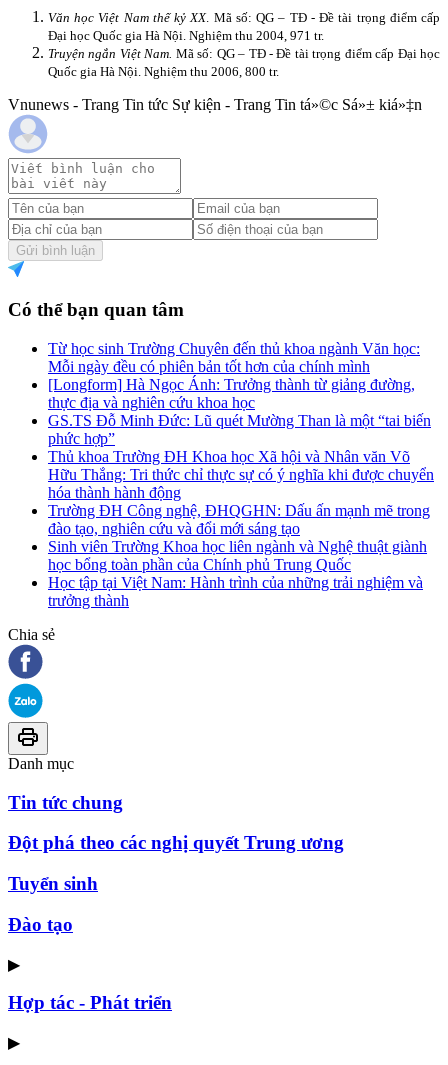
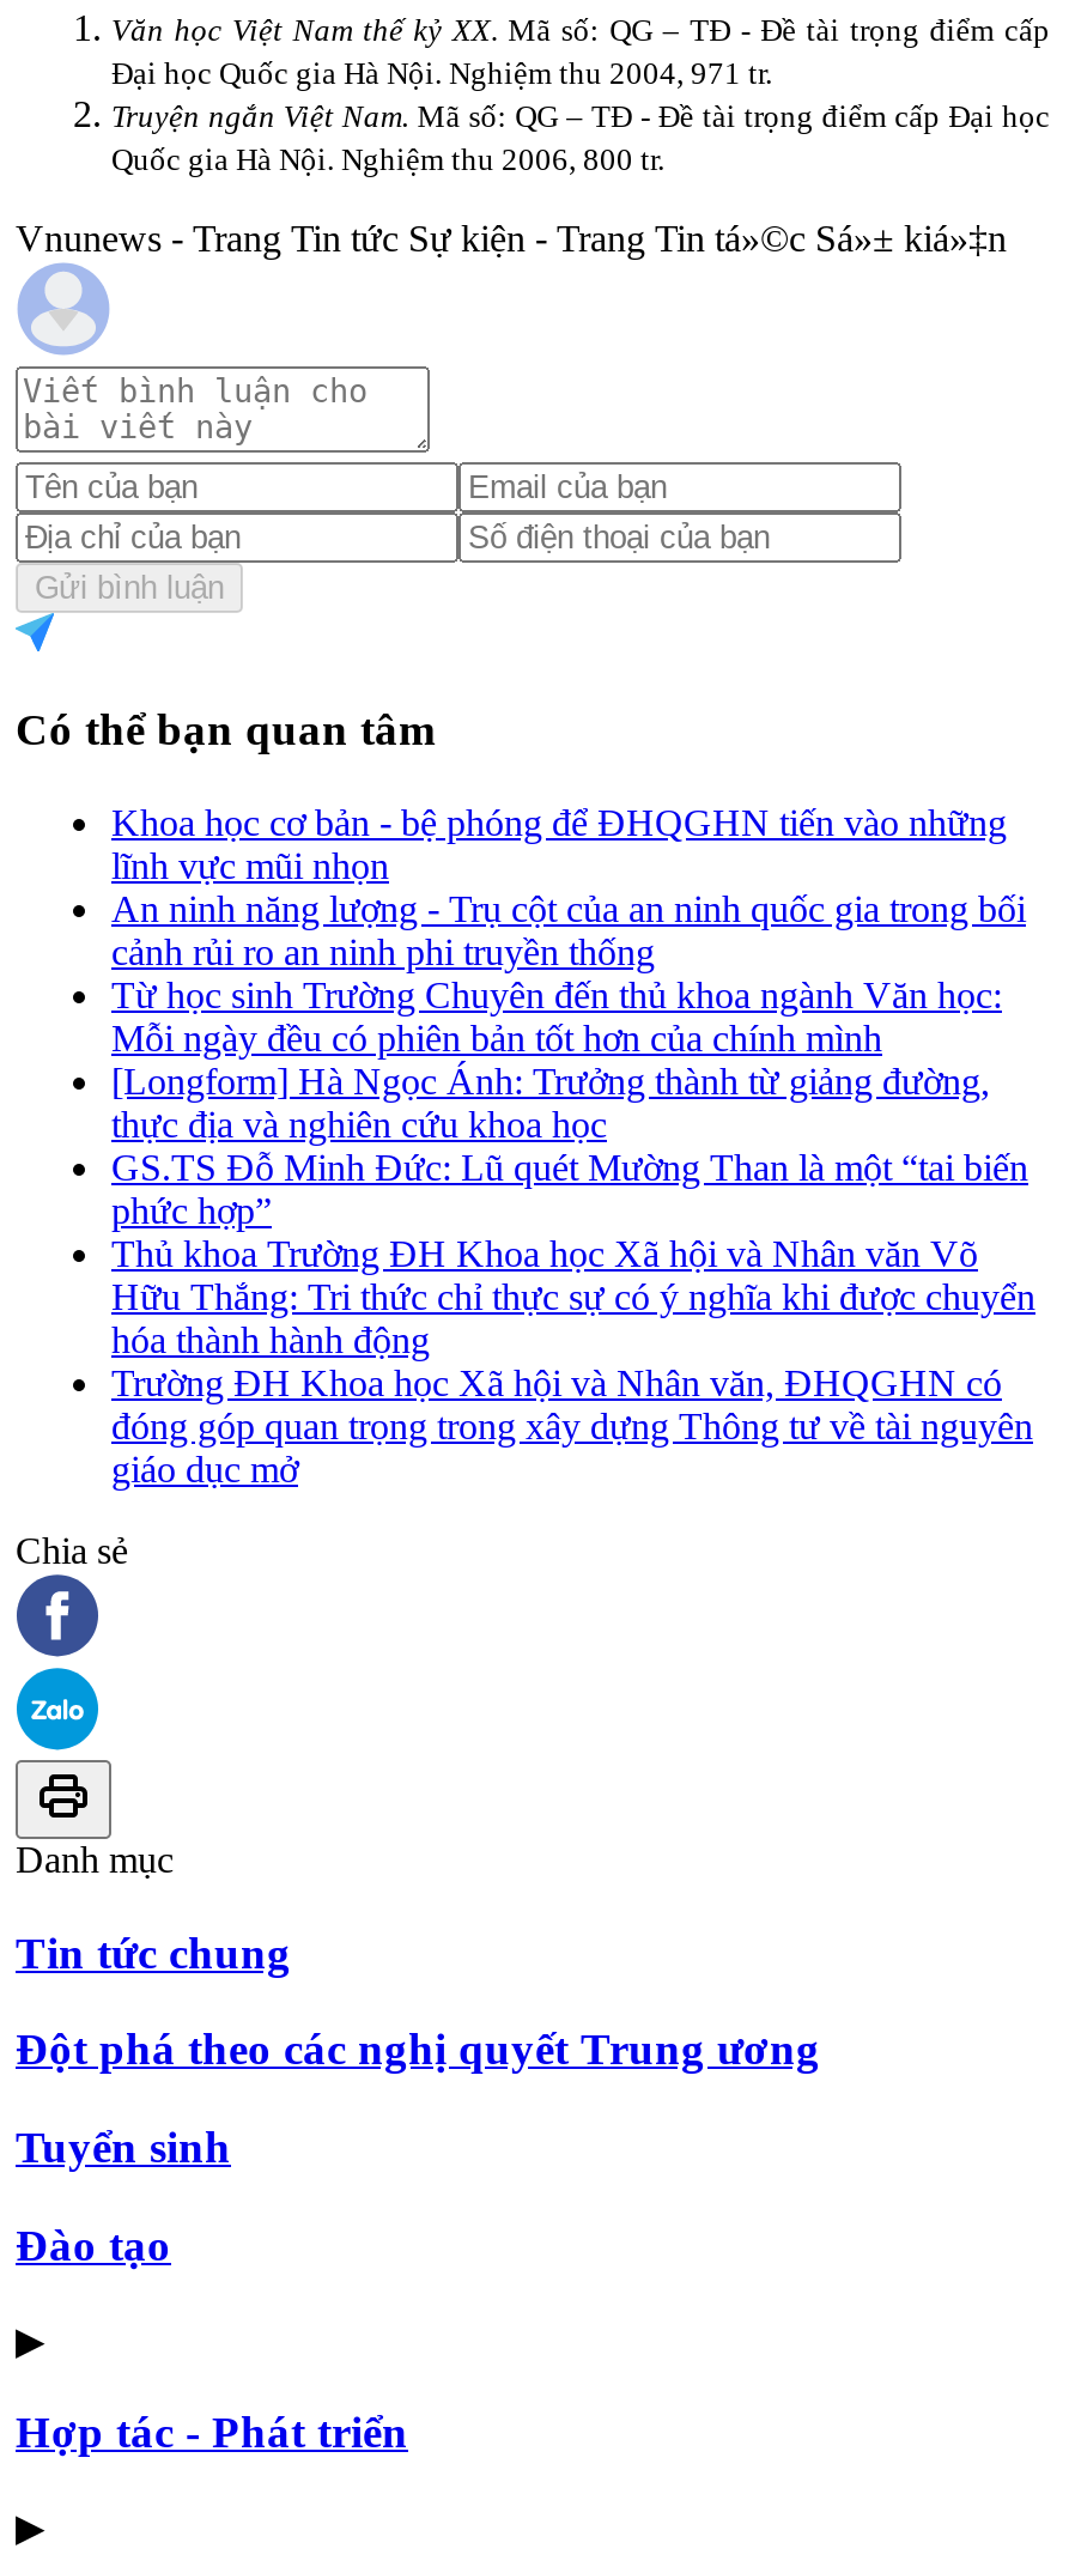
none -> [111,802,1026,972] Khoa học cơ bản - bệ phóng để ĐHQGHN tiến vào những | lĩnh vực mũi nhọn | An ninh năng lượng - Trụ cột của an ninh quốc gia trong bối | cảnh rủi ro an ninh phi truyền thống
moved [48,340,434,501] -> [111,975,1035,1360]: Từ học sinh Trường Chuyên đến thủ khoa ngành Văn học: | Mỗi ngày đều có phiên bản tốt hơn của chính mình | [Longform] Hà Ngọc Ánh: Trưởng thành từ giảng đường, | ... | Hữu Thắng: Tri thức chỉ thực sự có ý nghĩa khi được chuyển | hóa thành hành động
[48,502,430,609] Trường ĐH Công nghệ, ĐHQGHN: Dấu ấn mạnh mẽ trong | đào tạo, nghiên cứu và đổi mới sáng tạo | Sinh viên Trường Khoa học liên ngành và Nghệ thuật giành | học bổng toàn phần của Chính phủ Trung Quốc | Học tập tại Việt Nam: Hành trình của những trải nghiệm và | trưởng thành -> [111,1363,1033,1489] Trường ĐH Khoa học Xã hội và Nhân văn, ĐHQGHN có | đóng góp quan trọng trong xây dựng Thông tư về tài nguyên | giáo dục mở

